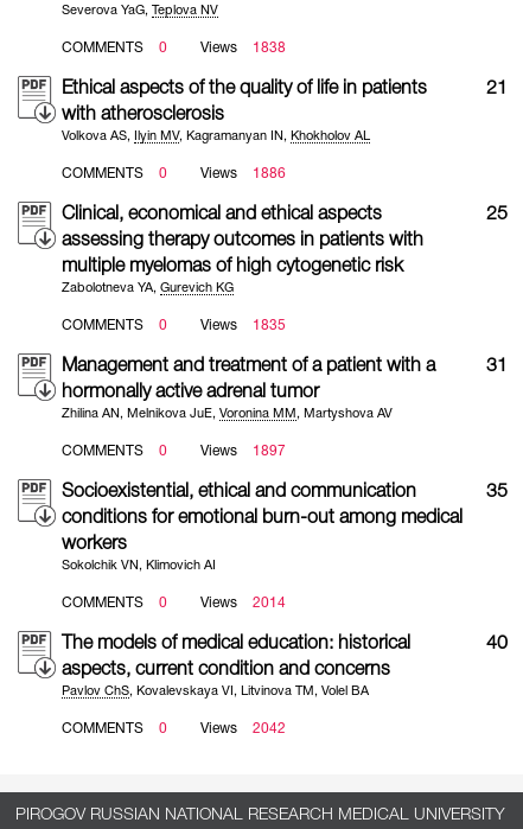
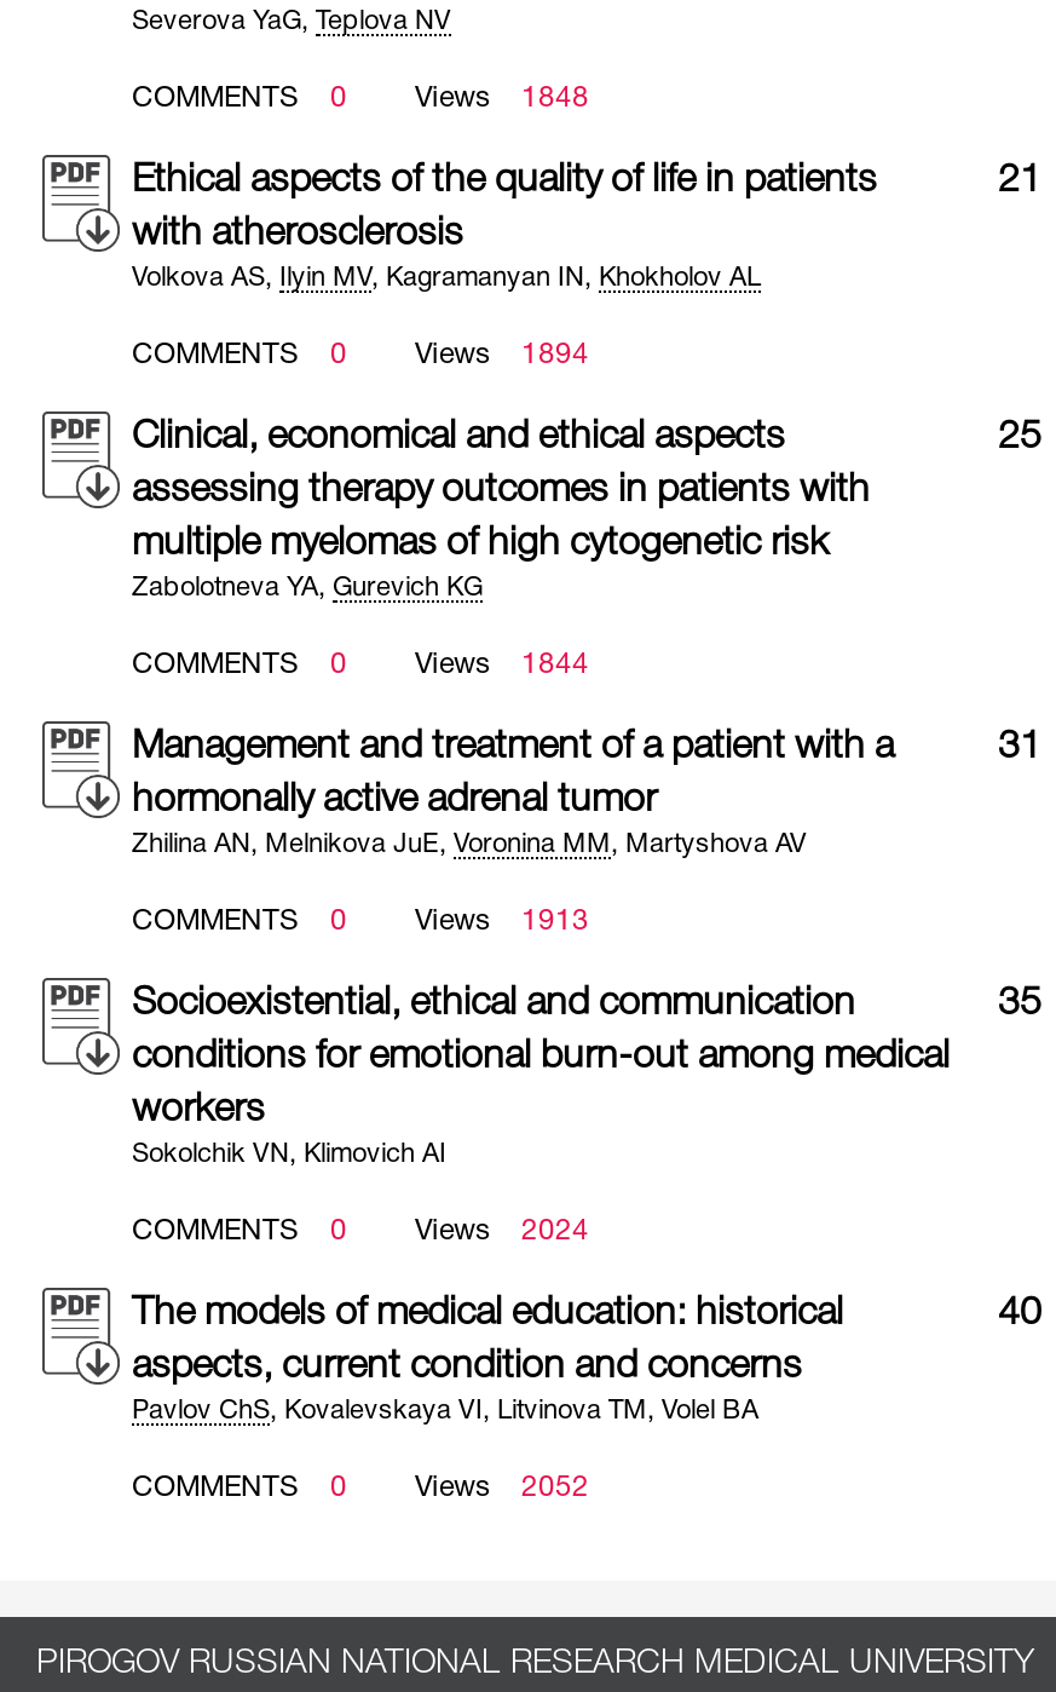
[200,42,286,55] Views 1838 -> [415,85,589,112] Views 1848
[200,167,286,180] Views 1886 -> [415,342,589,368] Views 1894
[200,319,286,332] Views 1835 -> [415,651,589,678] Views 1844
[200,445,286,458] Views 1897 -> [415,908,589,935] Views 1913
[200,597,286,610] Views 2014 -> [415,1218,589,1244] Views 2024
[200,722,286,735] Views 2042 -> [415,1474,589,1501] Views 2052

